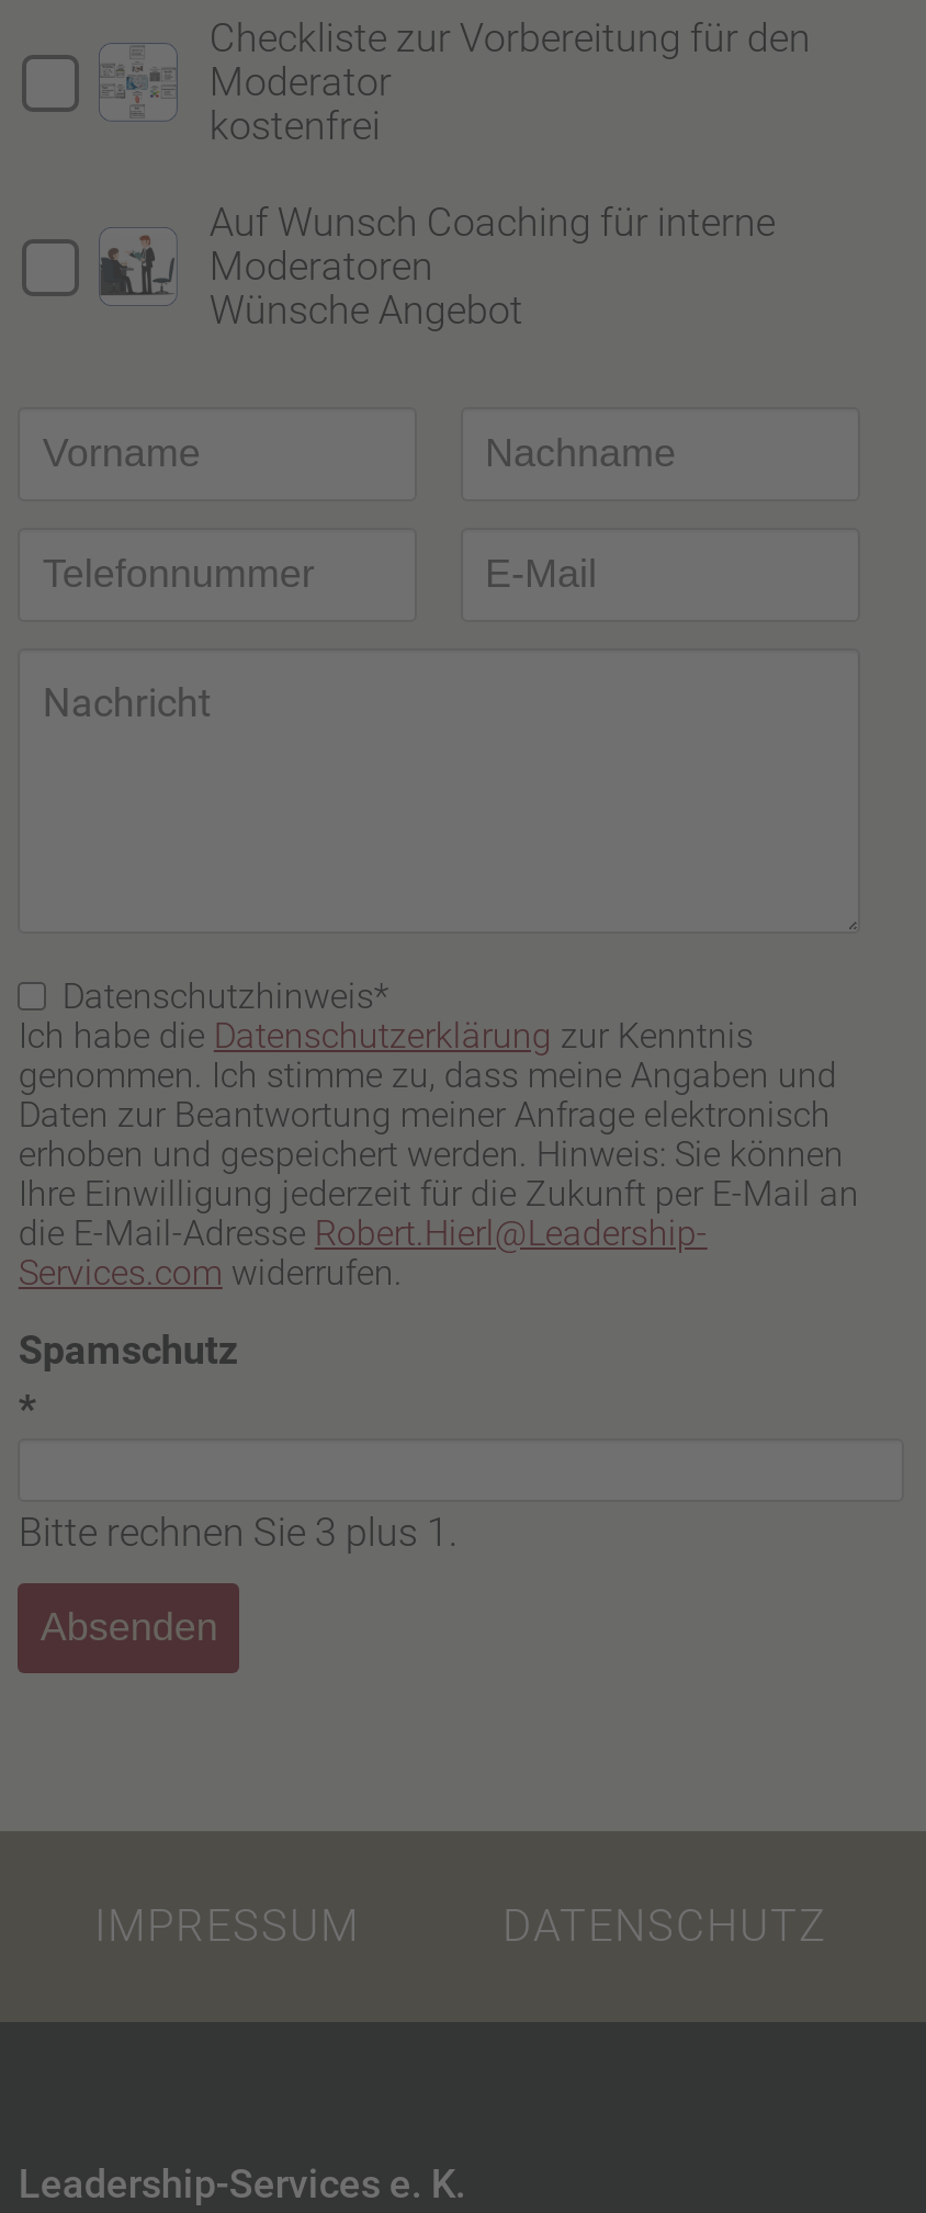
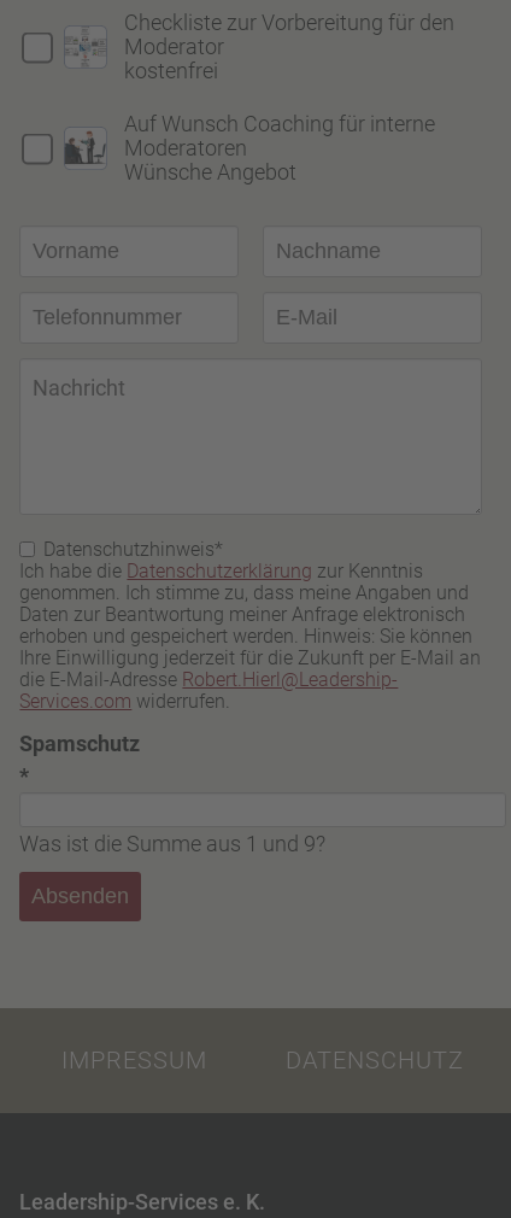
[18,1508,457,1554] Bitte rechnen Sie 3 plus 1. -> [20,831,326,856] Was ist die Summe aus 1 und 9?

